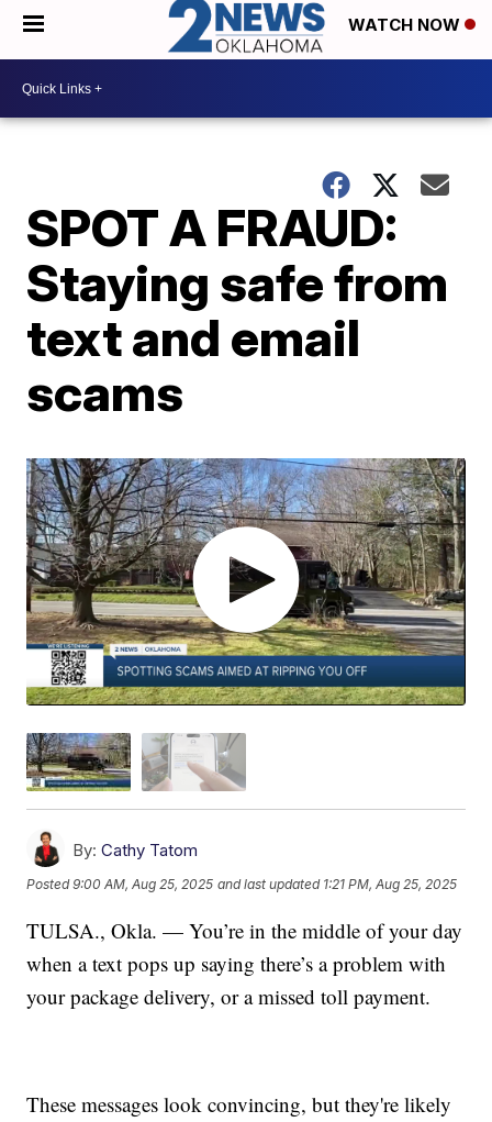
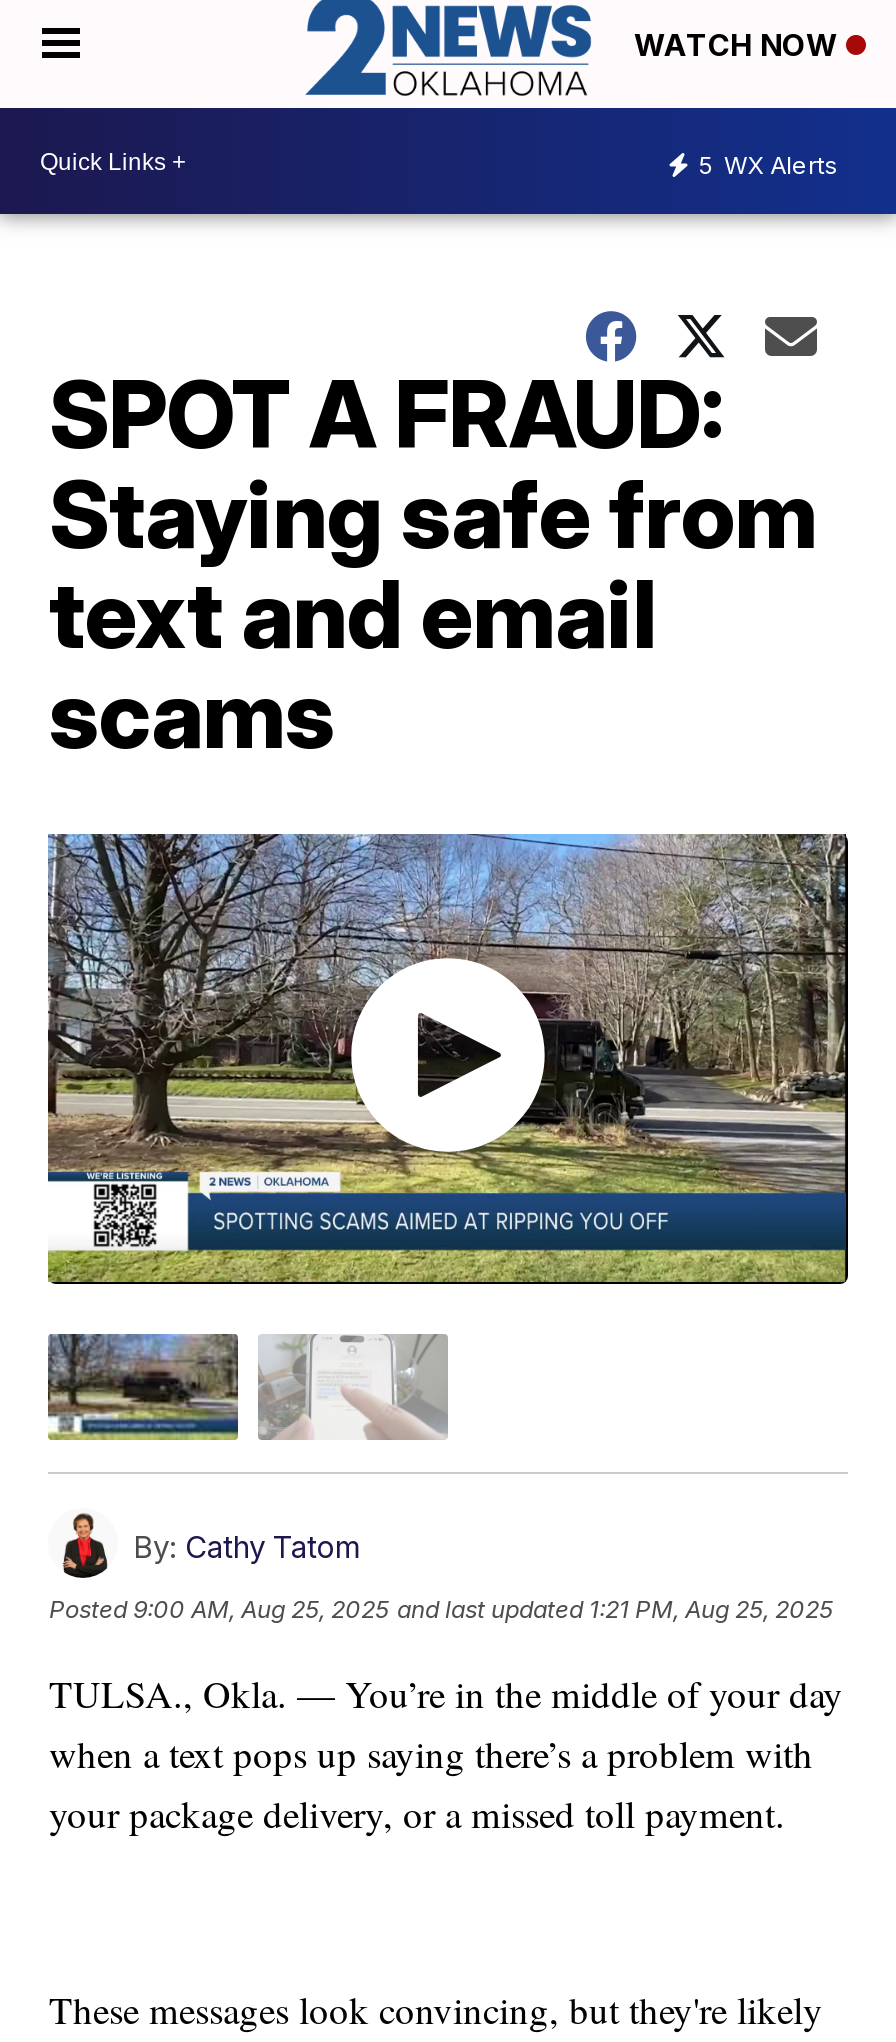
none -> [698,149,838,179] 5 WX Alerts

